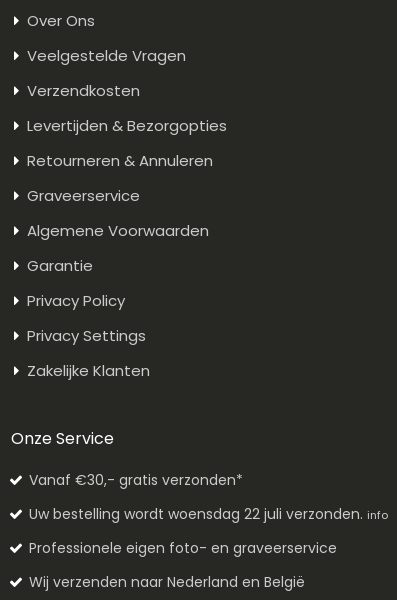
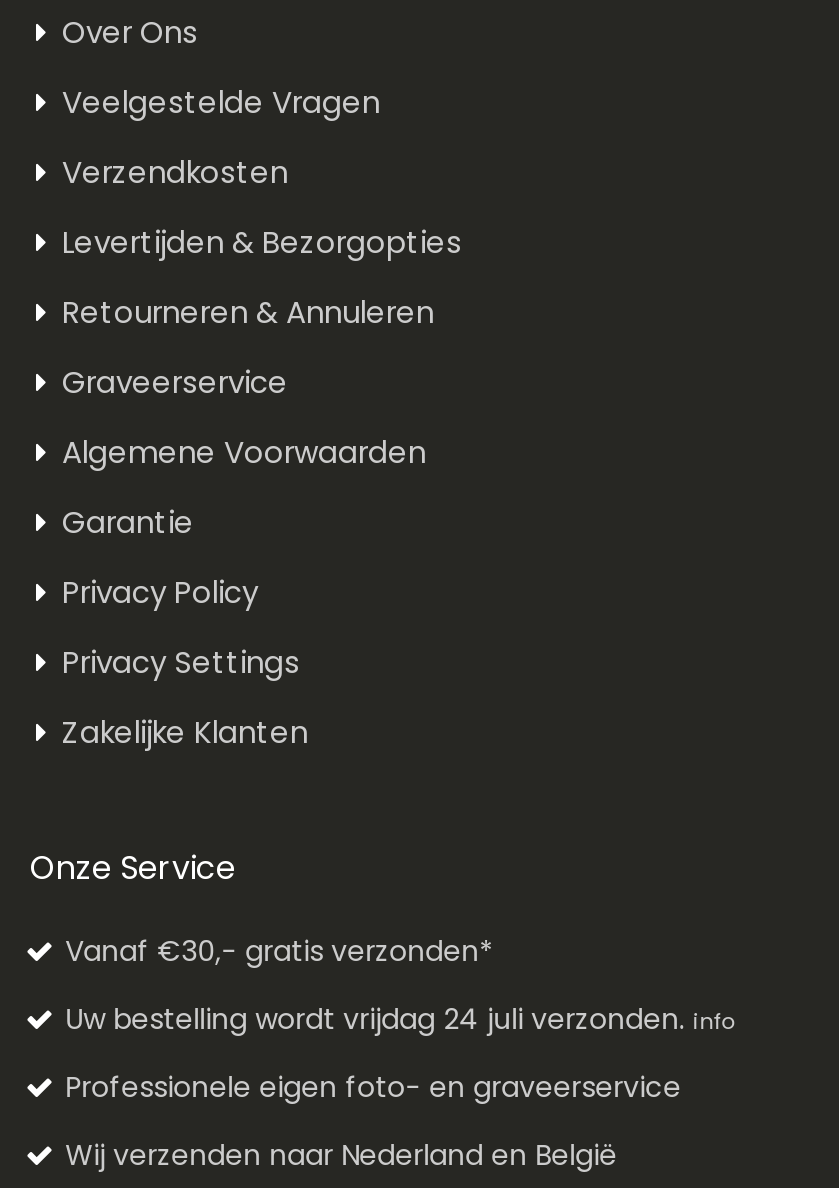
[29,504,388,524] Uw bestelling wordt woensdag 22 juli verzonden. info -> [65,1000,735,1040] Uw bestelling wordt vrijdag 24 juli verzonden. info

